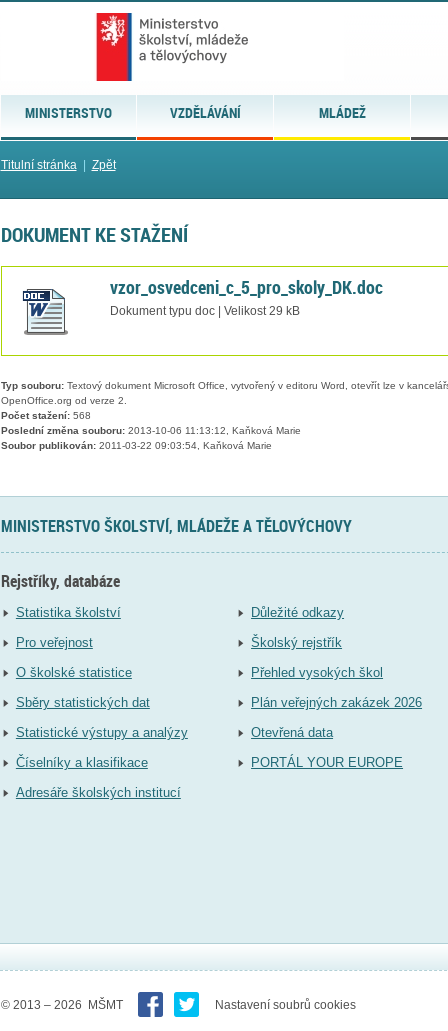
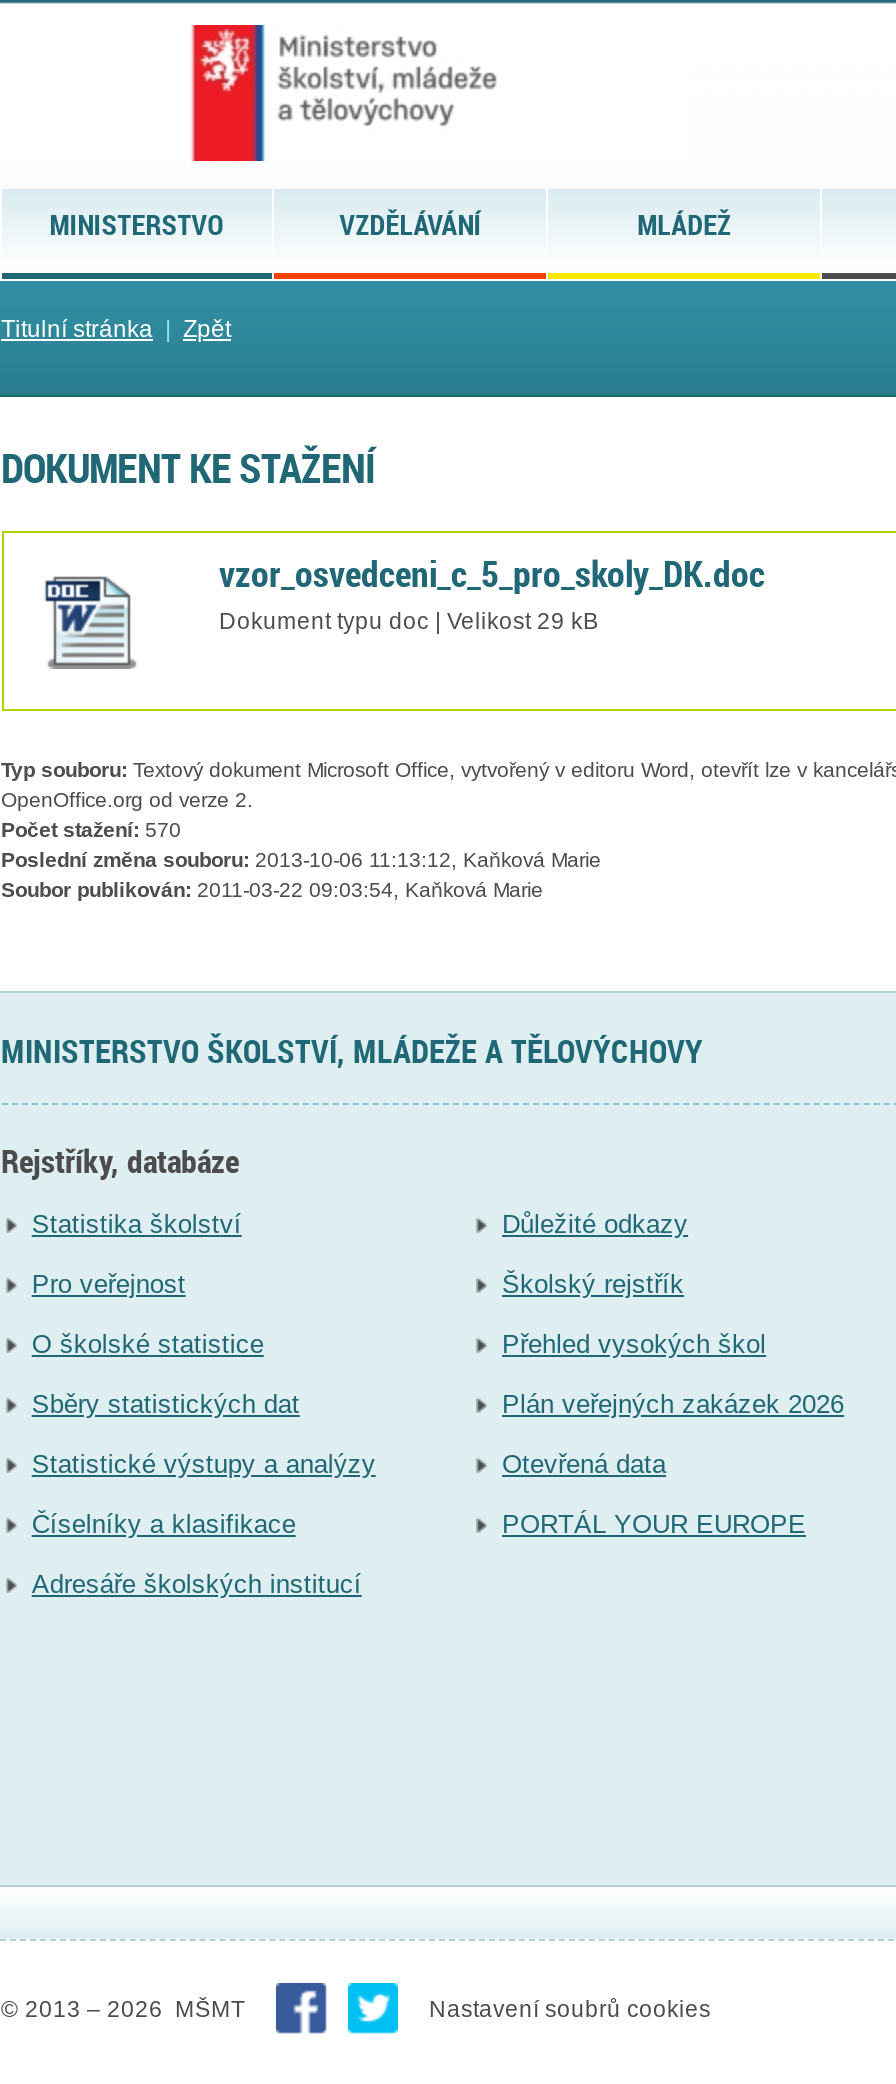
[0,410,90,421] Počet stažení: 568 -> [1,820,181,842] Počet stažení: 570

